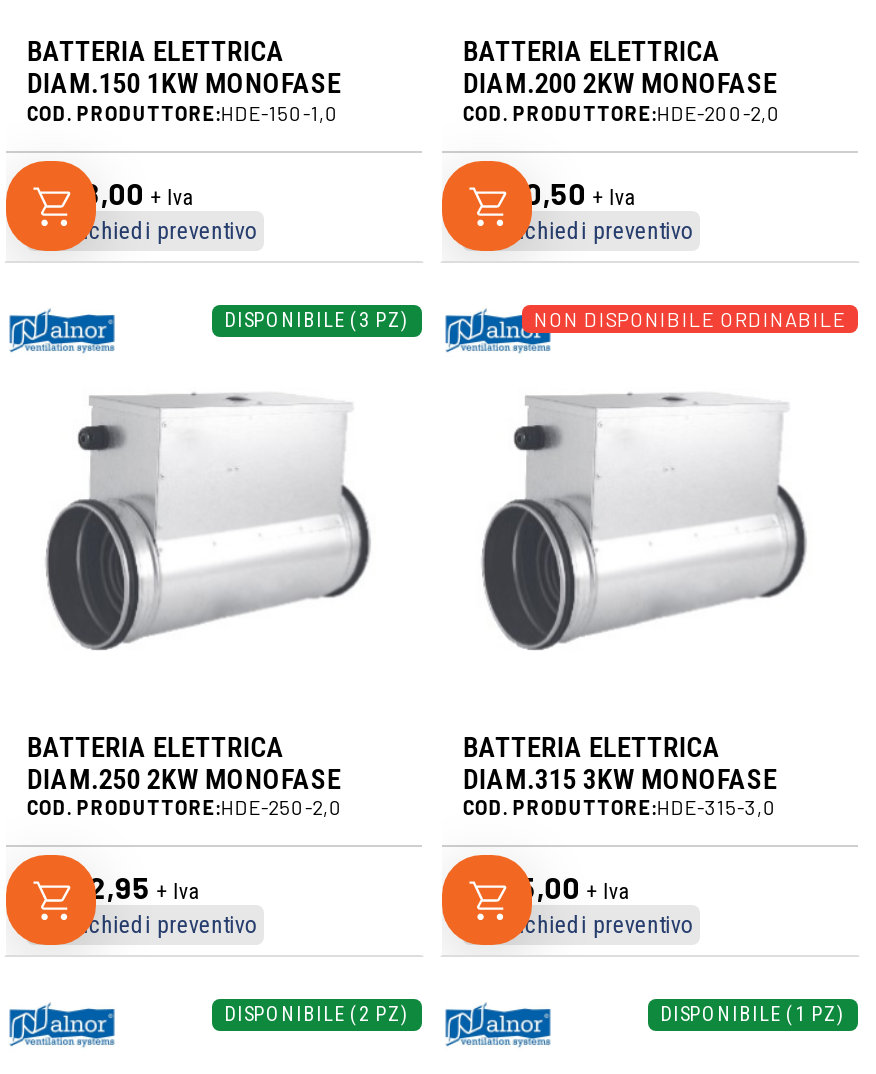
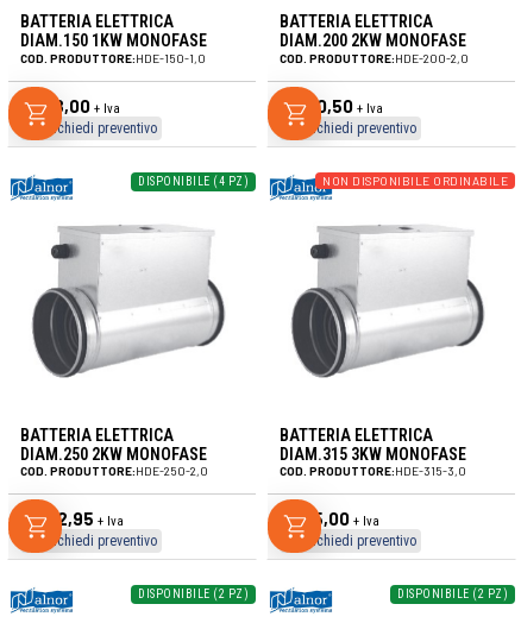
[224,308,410,330] DISPONIBILE (3 PZ) -> [138,174,249,187] DISPONIBILE (4 PZ)
[660,1003,846,1025] DISPONIBILE (1 PZ) -> [397,587,508,601] DISPONIBILE (2 PZ)

